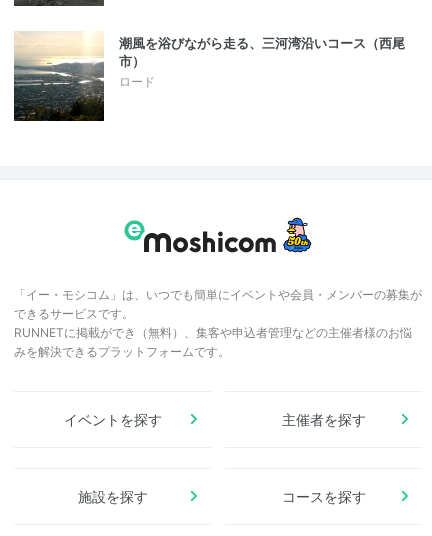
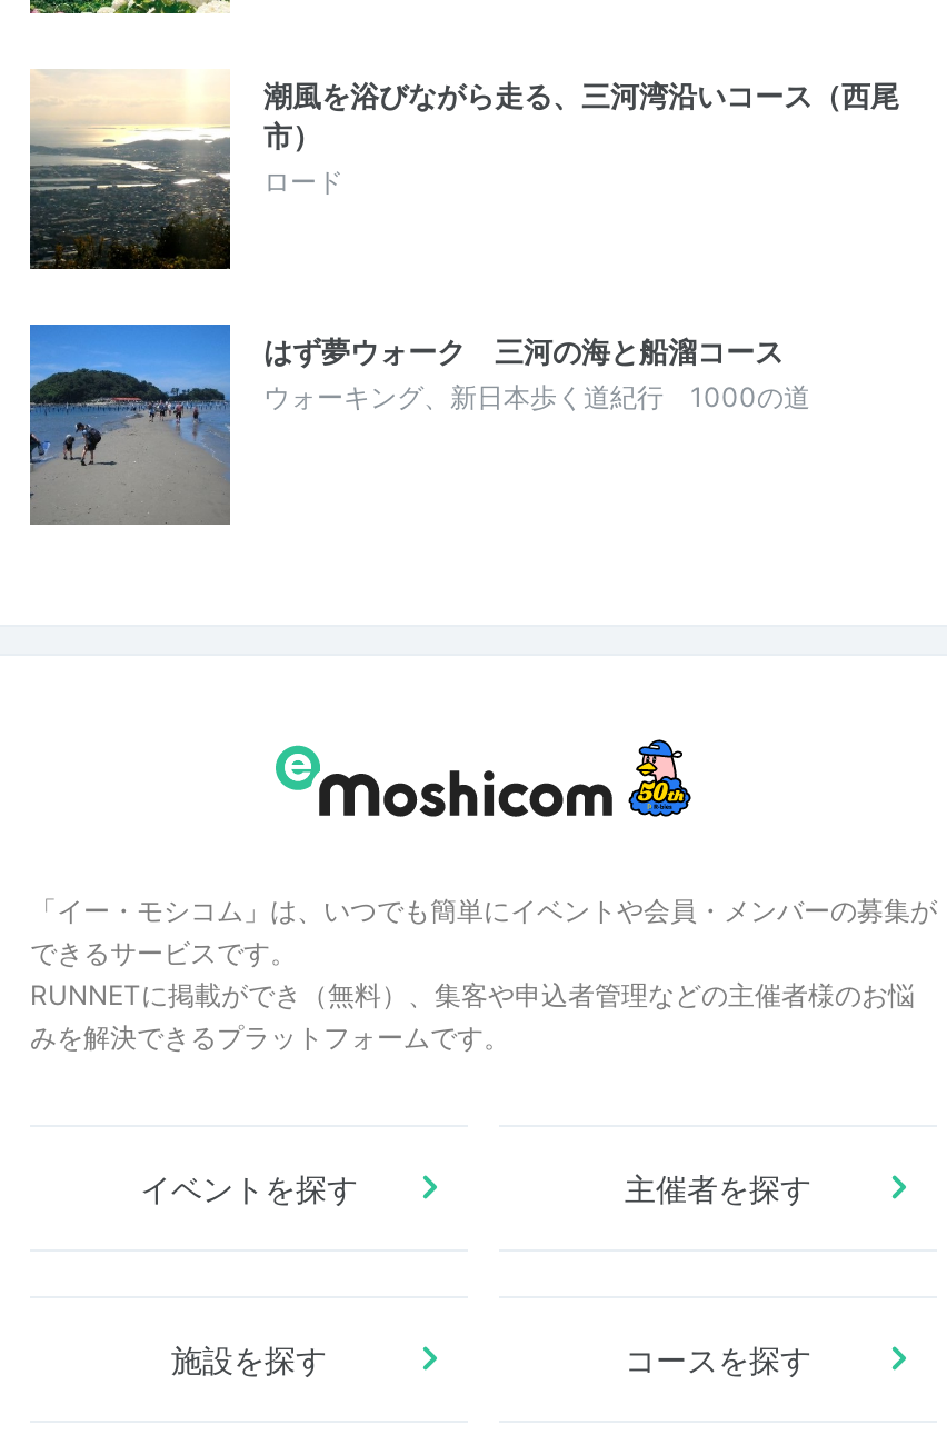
none -> [28,322,810,522] [image] | はず夢ウォーク 三河の海と船溜コース | ウォーキング、新日本歩く道紀行 1000の道

